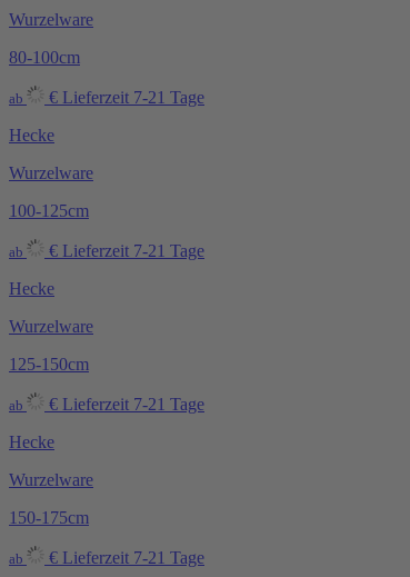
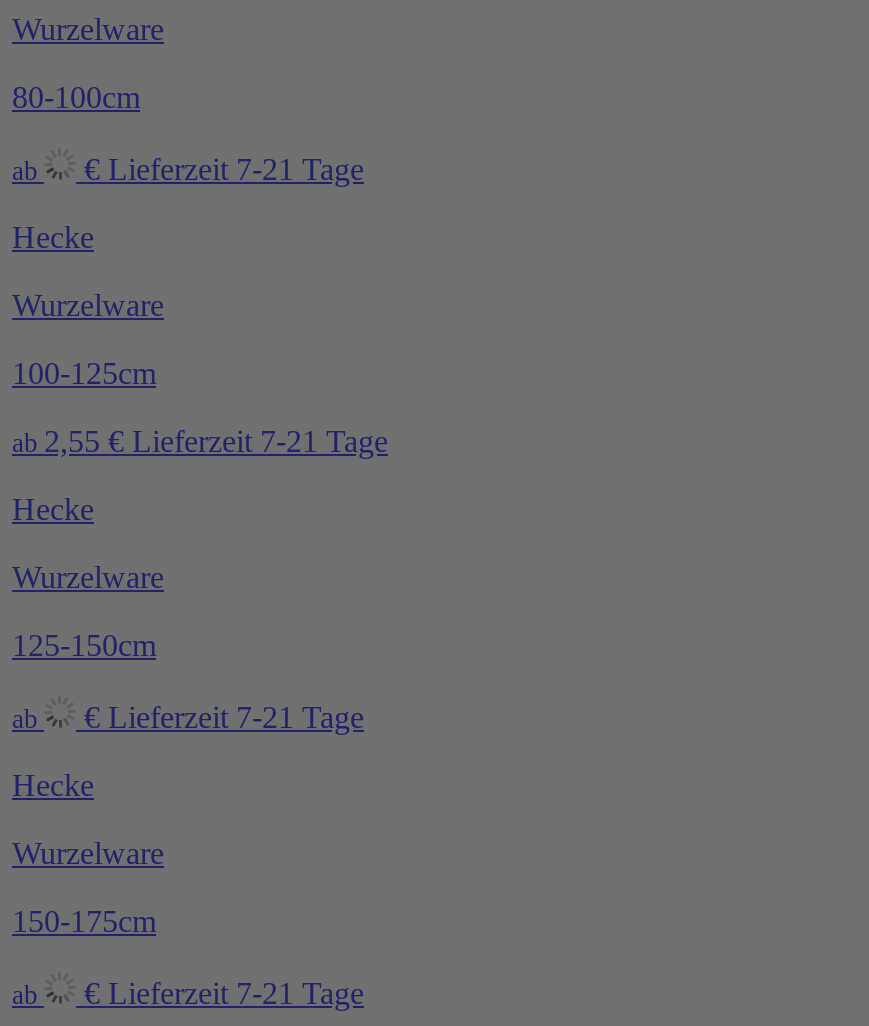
[9,241,204,260] ab | €Lieferzeit 7-21 Tage -> [12,423,388,457] ab 2,55 €Lieferzeit 7-21 Tage

